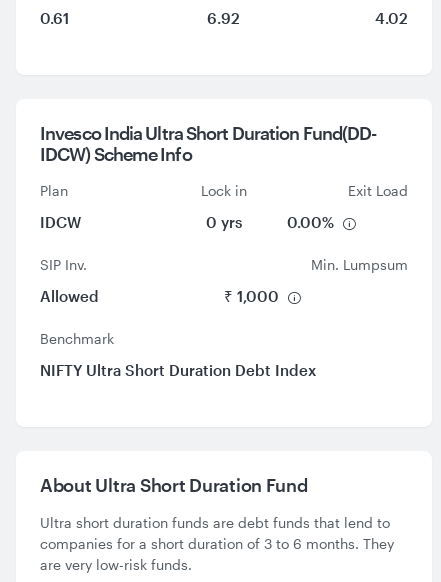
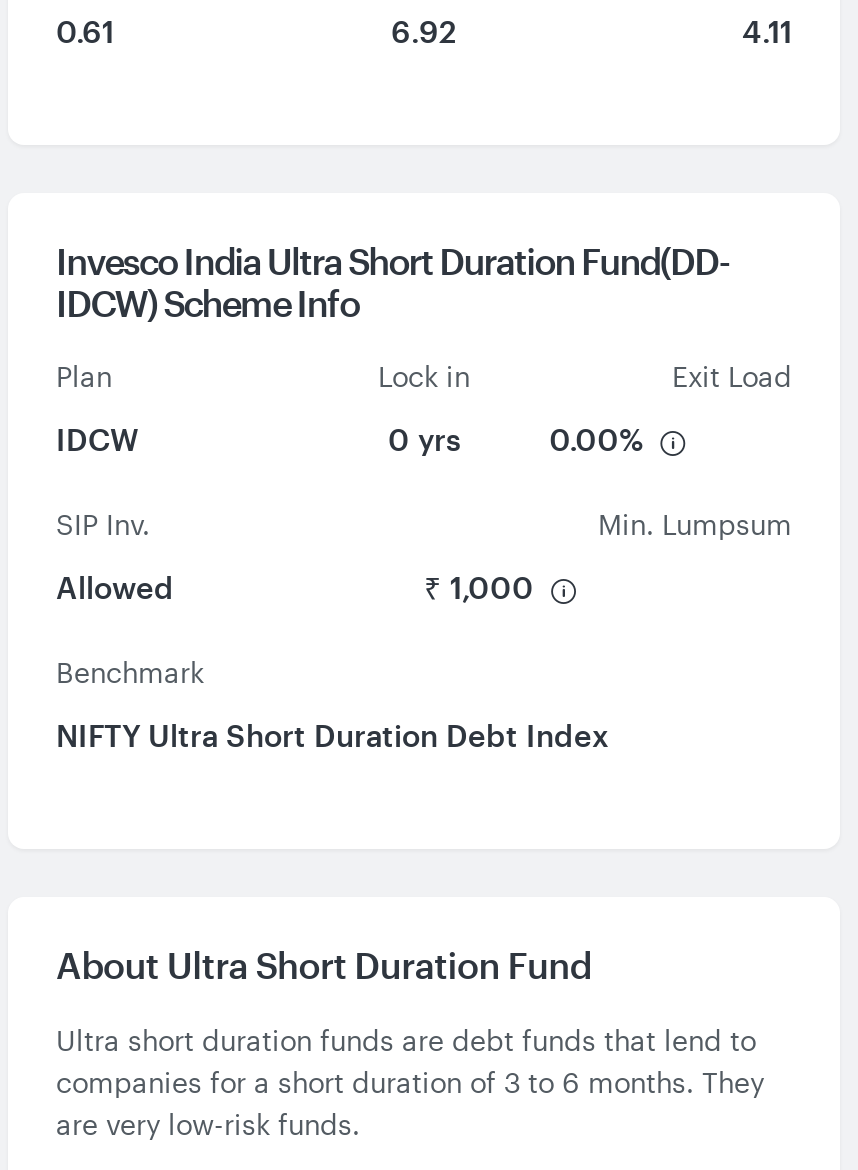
[375,9,408,27] 4.02 -> [742,13,792,49] 4.11

